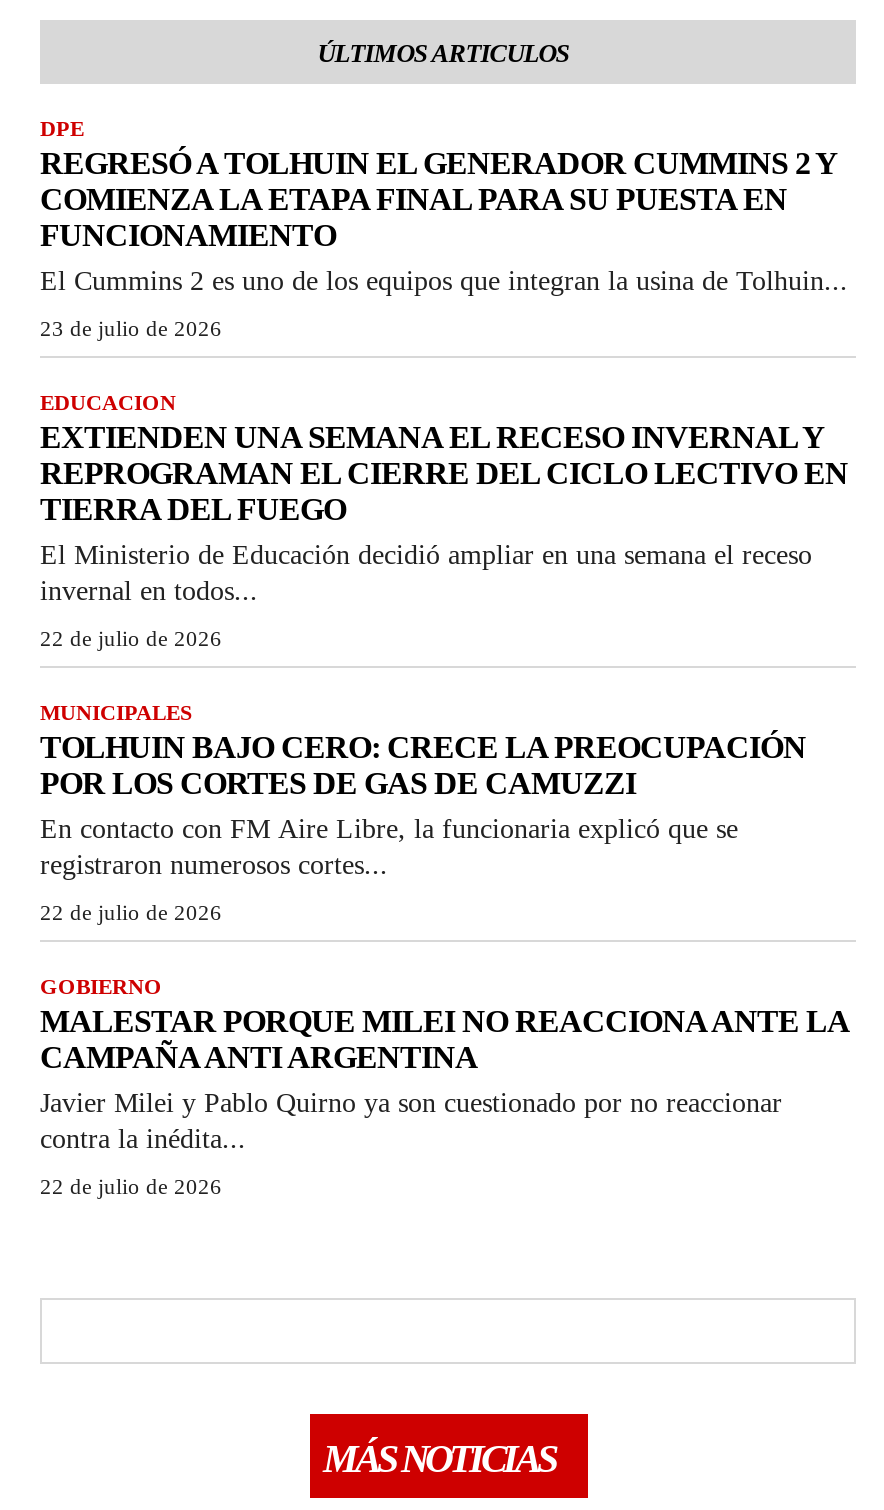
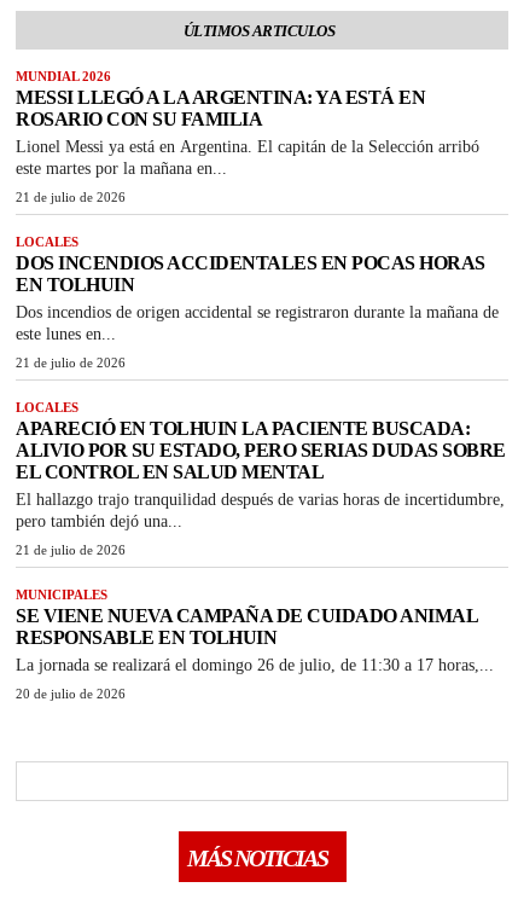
[40,116,848,650] DPE | REGRESÓ A TOLHUIN EL GENERADOR CUMMINS 2 Y | COMIENZA LA ETAPA FINAL PARA SU PUESTA EN | FUNCIONAMIENTO | El Cummins 2 es uno de los equipos que integran la usina de Tolhuin... | 23 de julio de 2026 | EDUCACION | EXTIENDEN UNA SEMANA EL RECESO INVERNAL Y | REPROGRAMAN EL CIERRE DEL CICLO LECTIVO EN | TIERRA DEL FUEGO | El Ministerio de Educación decidió ampliar en una semana el receso | invernal en todos... | 22 de julio de 2026 -> [16,69,505,557] MUNDIAL 2026 | MESSI LLEGÓ A LA ARGENTINA: YA ESTÁ EN | ROSARIO CON SU FAMILIA | Lionel Messi ya está en Argentina. El capitán de la Selección arribó | este martes por la mañana en... | 21 de julio de 2026 | LOCALES | DOS INCENDIOS ACCIDENTALES EN POCAS HORAS | EN TOLHUIN | Dos incendios de origen accidental se registraron durante la mañana de | este lunes en... | 21 de julio de 2026 | LOCALES | APARECIÓ EN TOLHUIN LA PACIENTE BUSCADA: | ALIVIO POR SU ESTADO, PERO SERIAS DUDAS SOBRE | EL CONTROL EN SALUD MENTAL | El hallazgo trajo tranquilidad después de varias horas de incertidumbre, | pero también dejó una... | 21 de julio de 2026
moved [40,700,192,724] -> [16,587,107,602]: MUNICIPALES
[40,730,850,1198] TOLHUIN BAJO CERO: CRECE LA PREOCUPACIÓN | POR LOS CORTES DE GAS DE CAMUZZI | En contacto con FM Aire Libre, la funcionaria explicó que se | registraron numerosos cortes... | 22 de julio de 2026 | GOBIERNO | MALESTAR PORQUE MILEI NO REACCIONA ANTE LA | CAMPAÑA ANTI ARGENTINA | Javier Milei y Pablo Quirno ya son cuestionado por no reaccionar | contra la inédita... | 22 de julio de 2026 -> [16,605,494,701] SE VIENE NUEVA CAMPAÑA DE CUIDADO ANIMAL | RESPONSABLE EN TOLHUIN | La jornada se realizará el domingo 26 de julio, de 11:30 a 17 horas,... | 20 de julio de 2026

